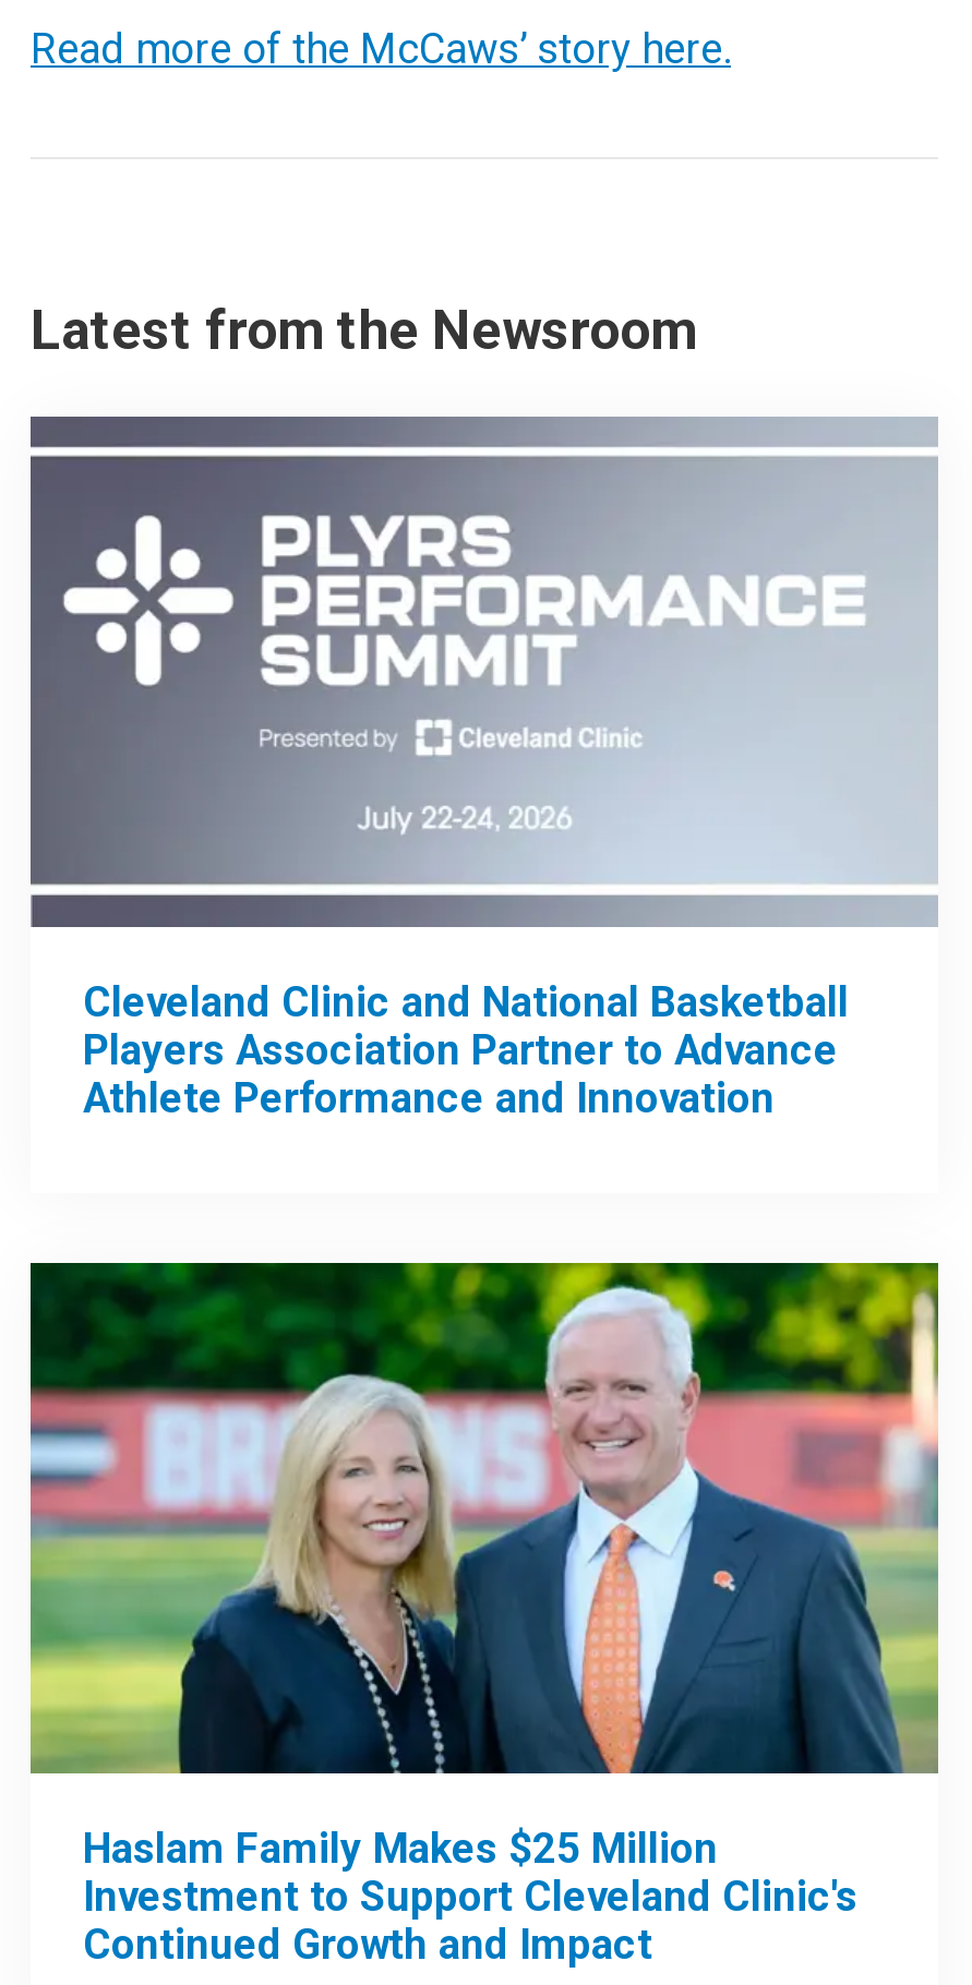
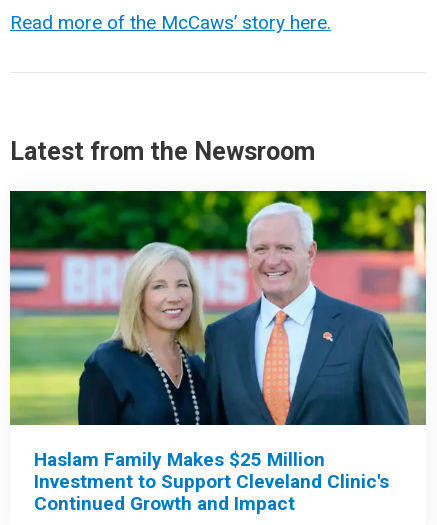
[28,414,938,1123] [image] | Cleveland Clinic and National Basketball | Players Association Partner to Advance | Athlete Performance and Innovation -> none

